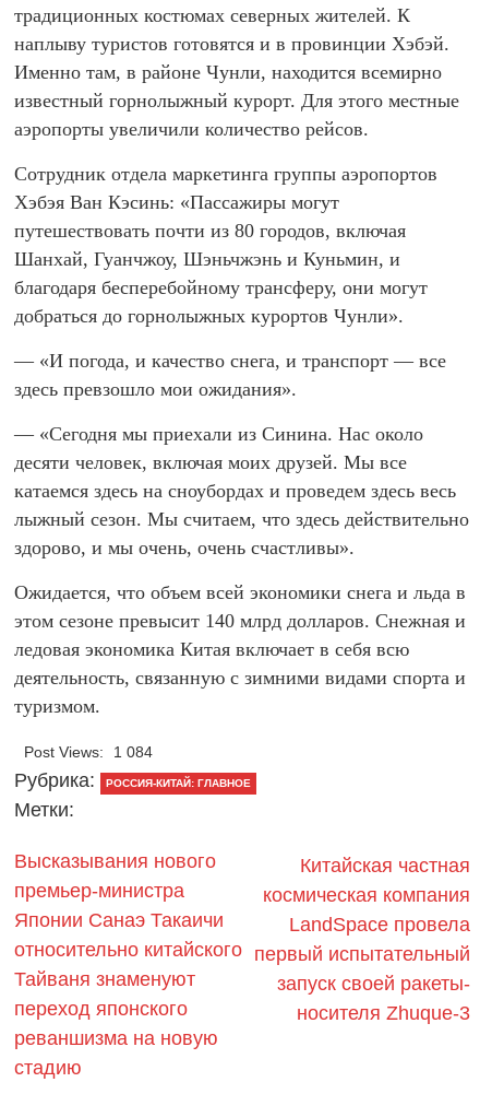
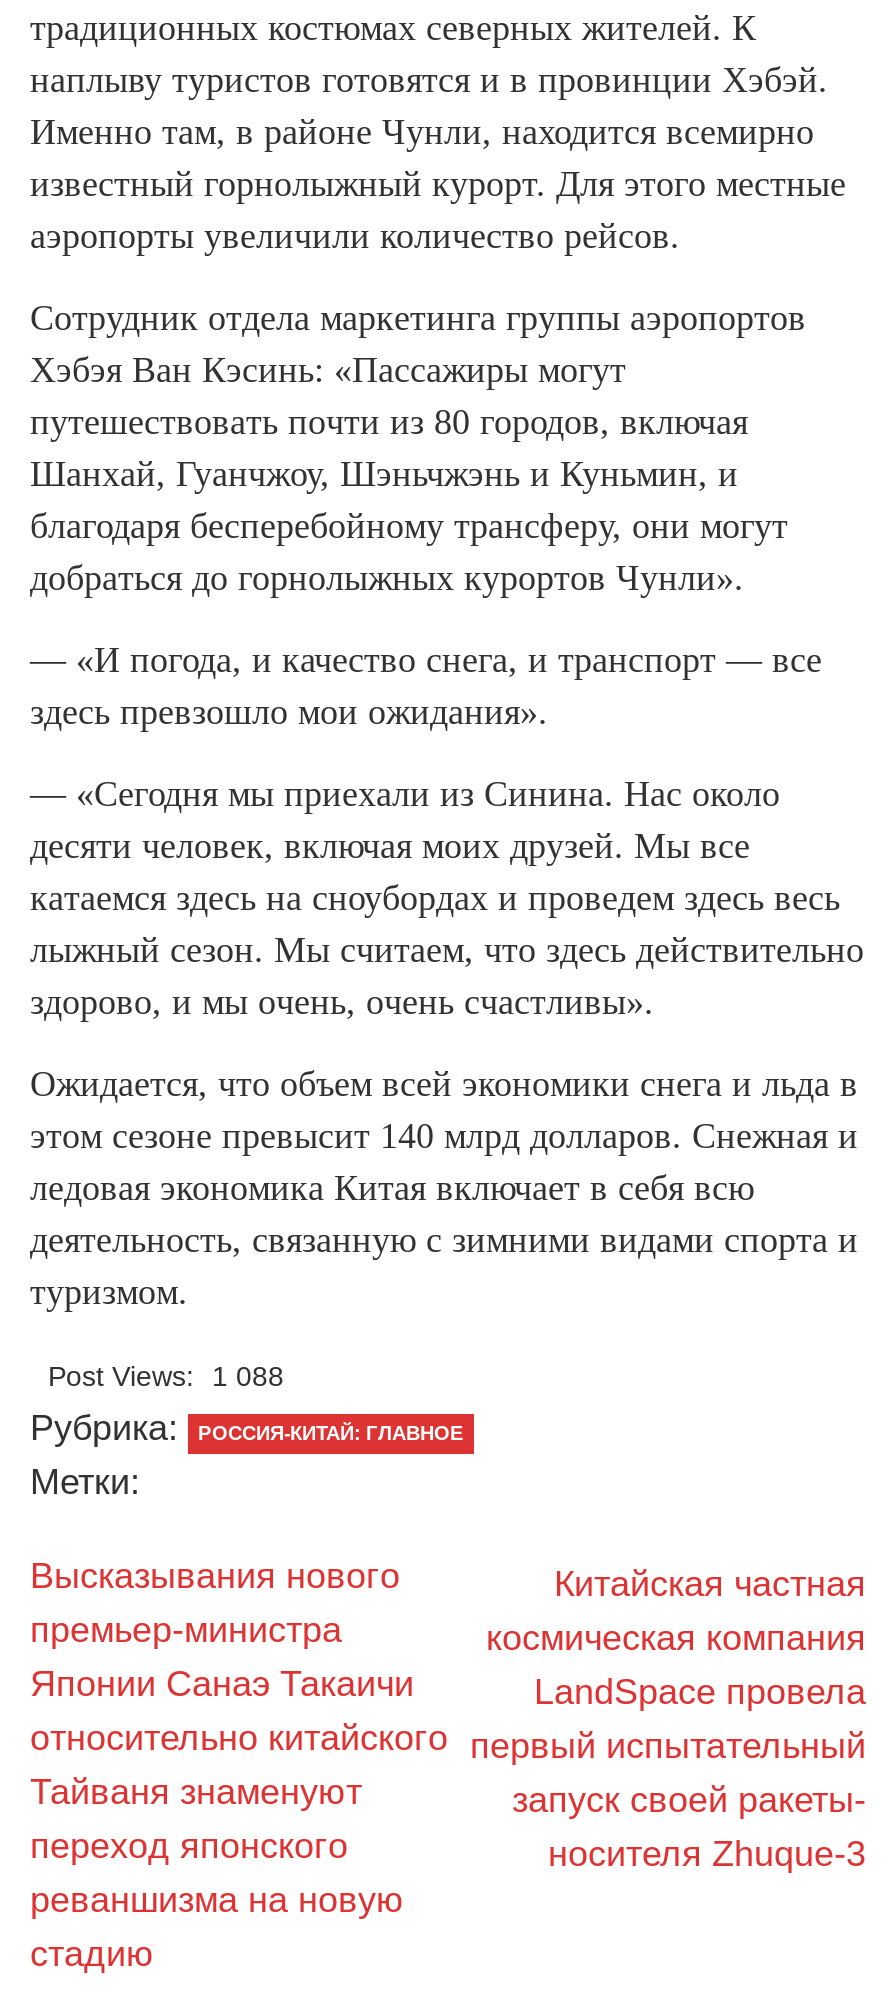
[24,744,153,761] Post Views: 1 084 -> [48,1361,284,1393] Post Views: 1 088

